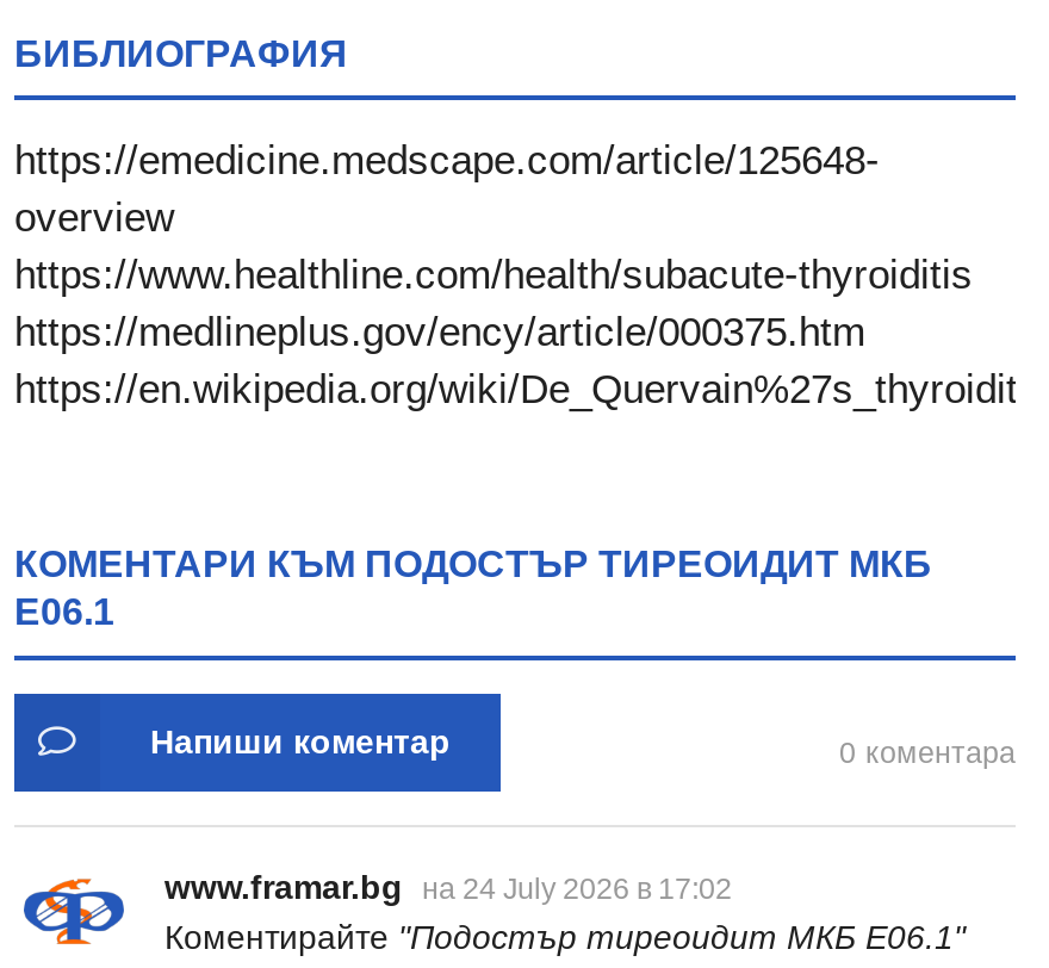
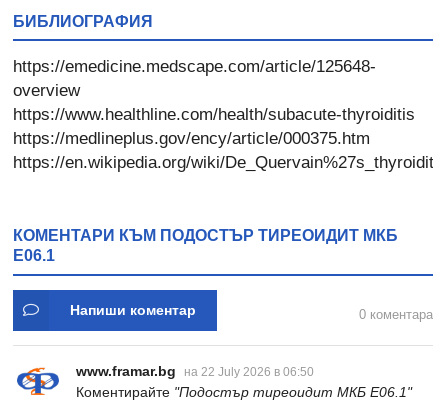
[165,867,732,906] www.framar.bg на 24 July 2026 в 17:02 -> [76,363,314,379] www.framar.bg на 22 July 2026 в 06:50

